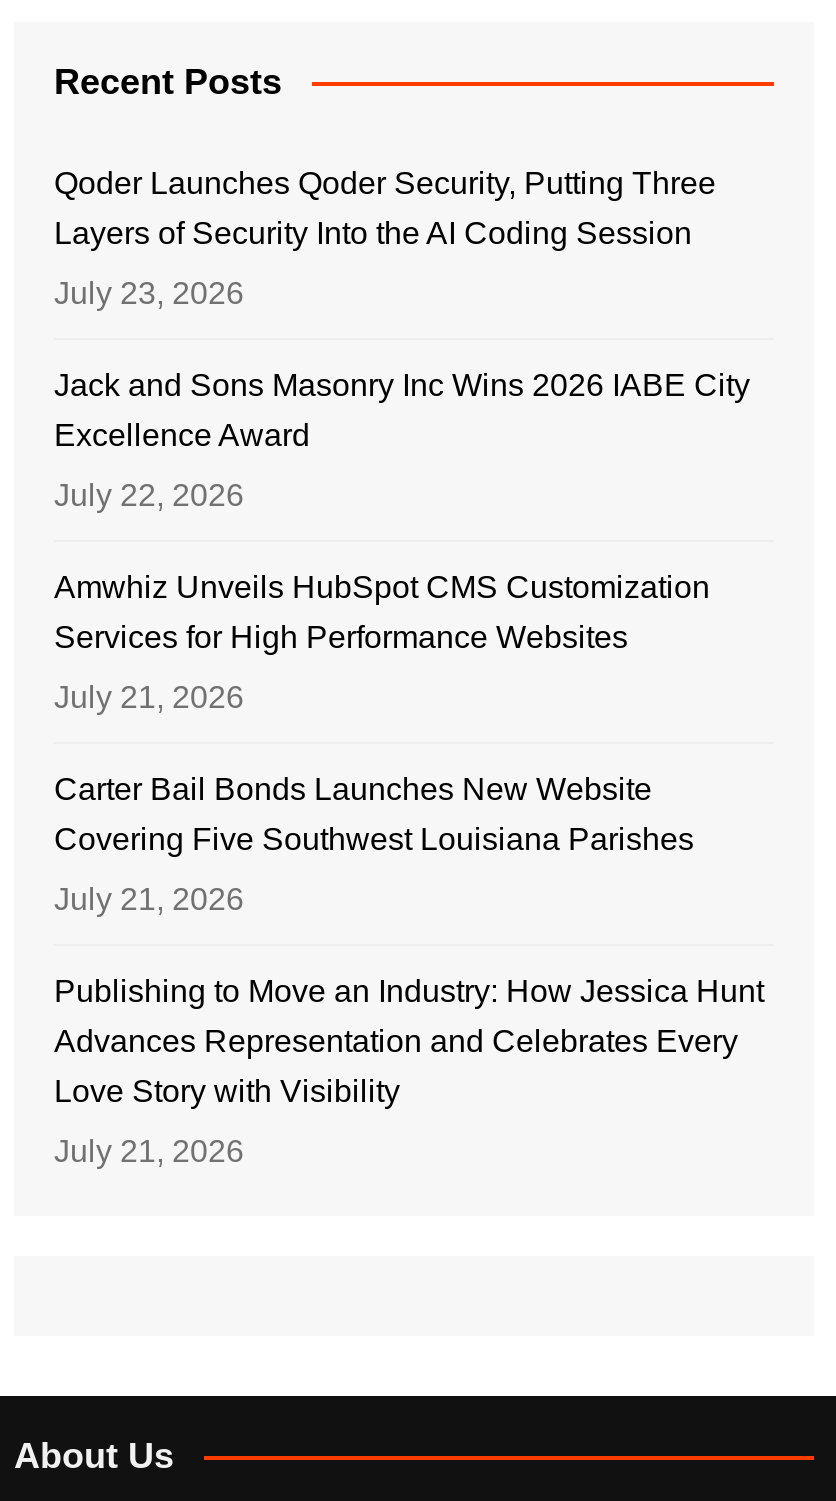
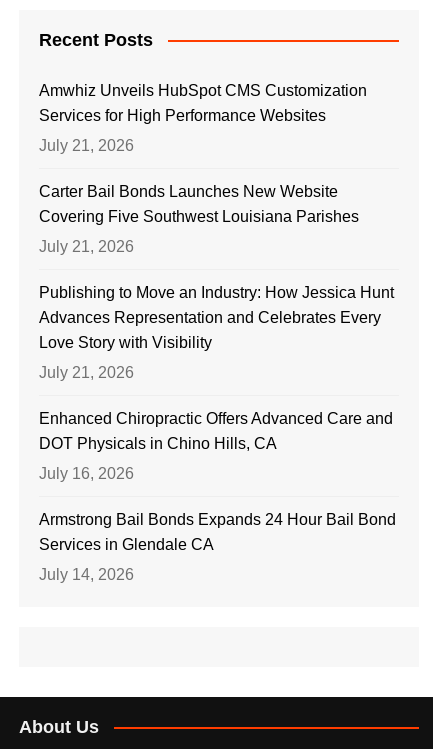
[54,165,750,511] Qoder Launches Qoder Security, Putting Three | Layers of Security Into the AI Coding Session | July 23, 2026 | Jack and Sons Masonry Inc Wins 2026 IABE City | Excellence Award | July 22, 2026 -> none
moved [54,569,764,1167] -> [39,82,394,381]: Amwhiz Unveils HubSpot CMS Customization | Services for High Performance Websites | July 21, 2026 | ... | Love Story with Visibility | July 21, 2026
none -> [39,410,396,583] Enhanced Chiropractic Offers Advanced Care and | DOT Physicals in Chino Hills, CA | July 16, 2026 | Armstrong Bail Bonds Expands 24 Hour Bail Bond | Services in Glendale CA | July 14, 2026

